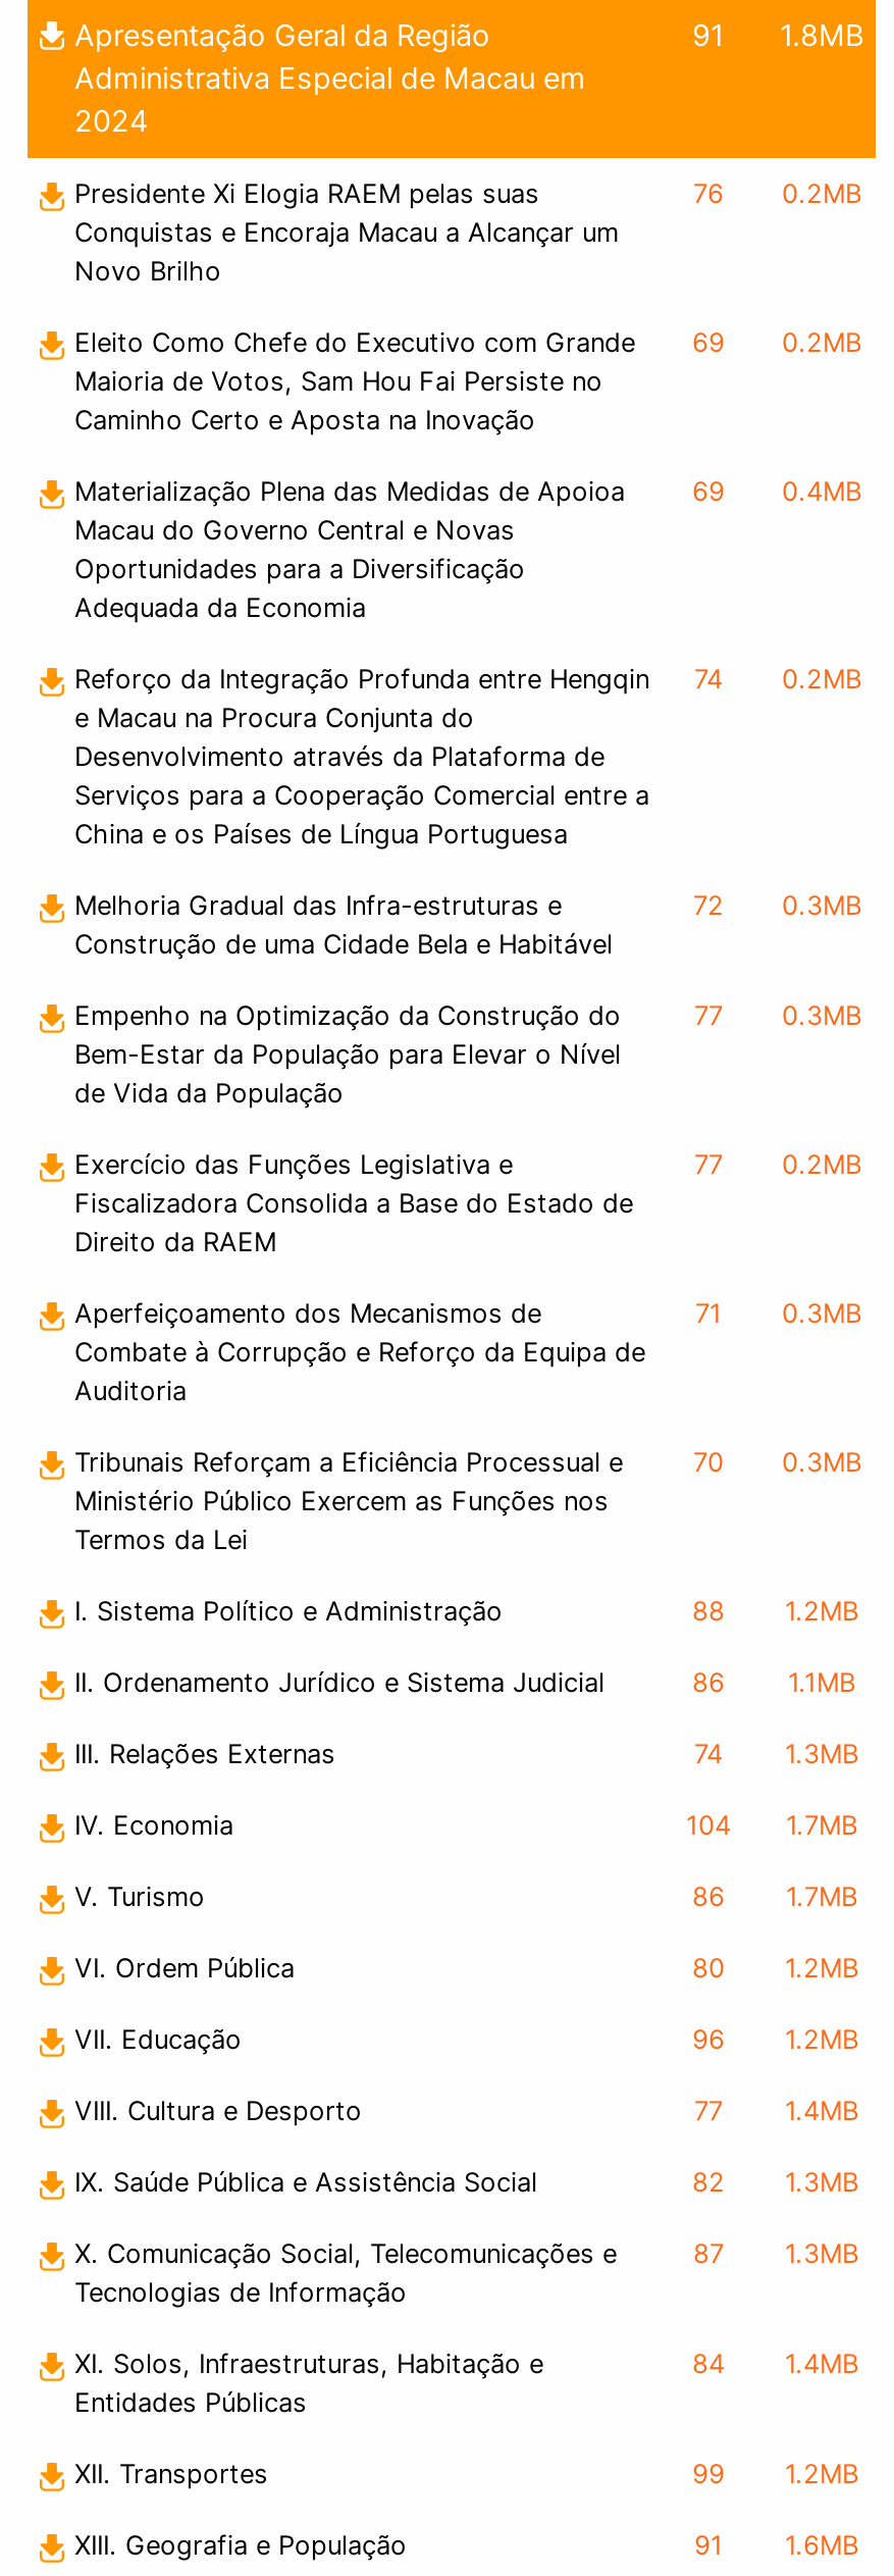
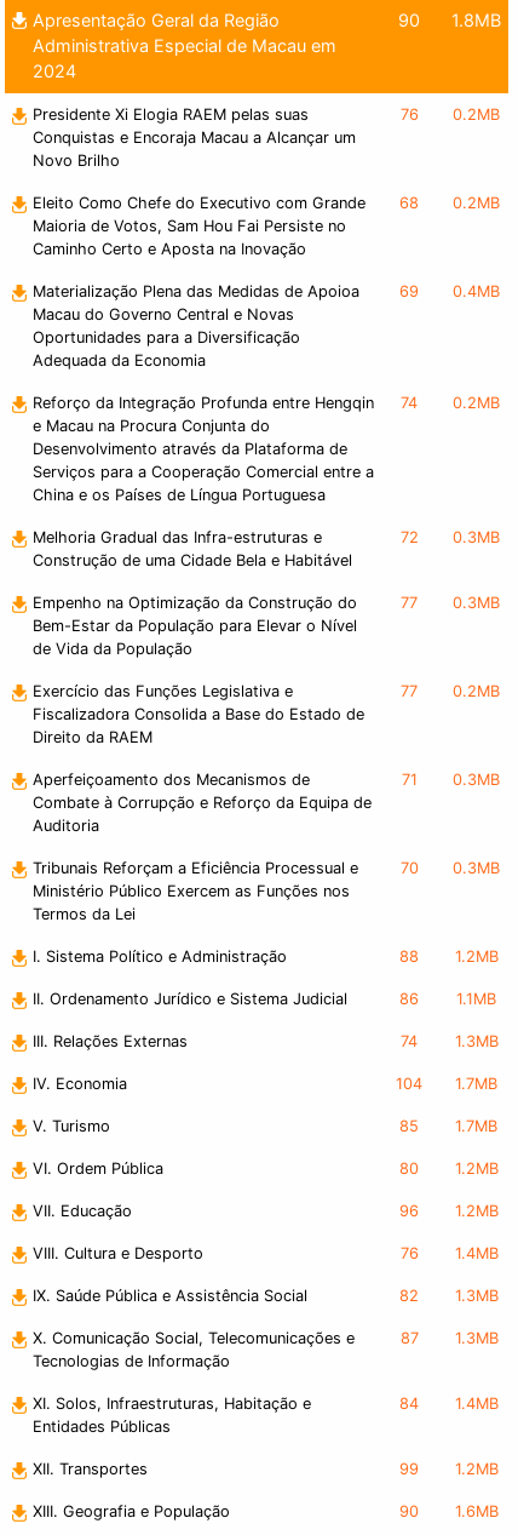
[692,18,863,52] 91 1.8MB -> [398,10,501,31] 90 1.8MB
[74,328,861,358] Eleito Como Chefe do Executivo com Grande 69 0.2MB -> [33,194,500,212] Eleito Como Chefe do Executivo com Grande 68 0.2MB
[692,1882,857,1913] 86 1.7MB -> [399,1117,497,1135] 85 1.7MB
[694,2096,723,2127] 77 -> [400,1244,418,1263] 76
[694,2531,723,2561] 91 -> [399,1503,419,1521] 90

